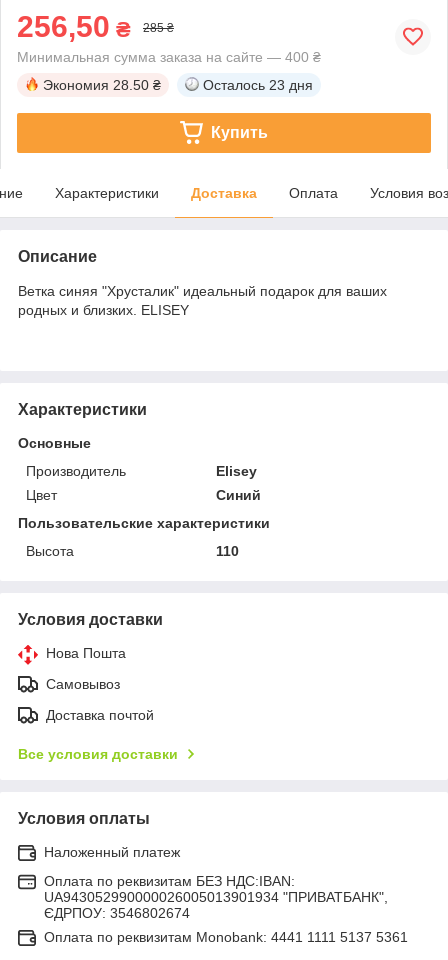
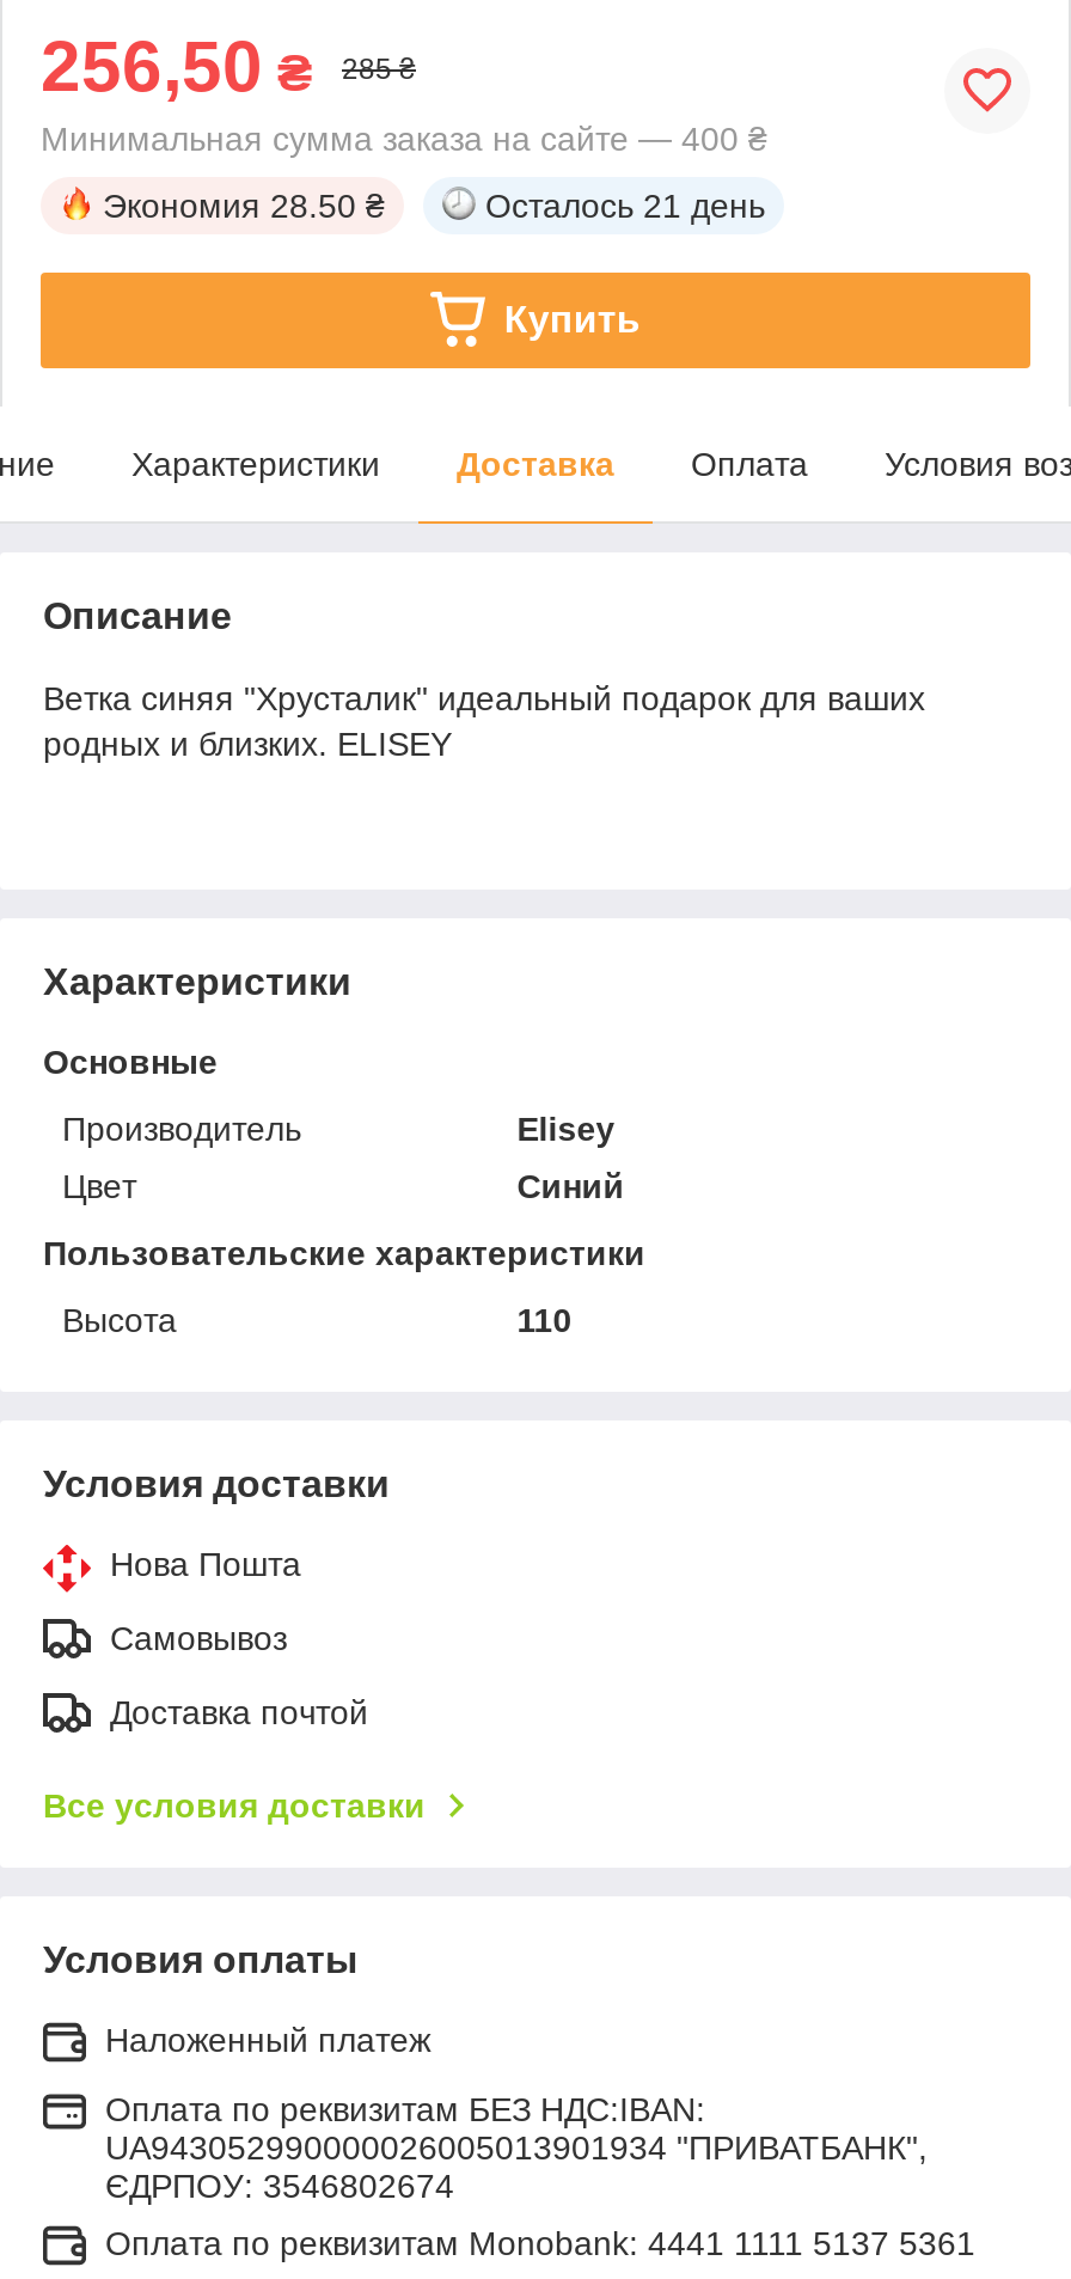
[203,77,313,93] Осталось 23 дня -> [485,186,765,224] Осталось 21 день

